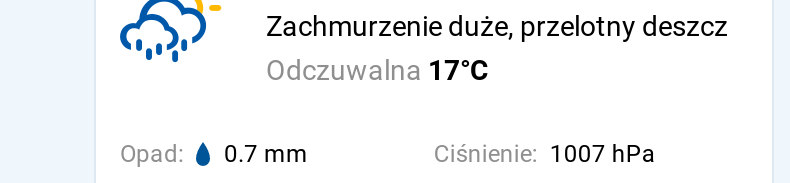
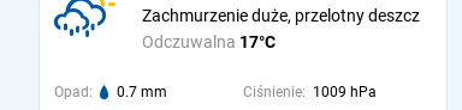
[434,140,656,168] Ciśnienie: 1007 hPa -> [243,84,376,100] Ciśnienie: 1009 hPa

